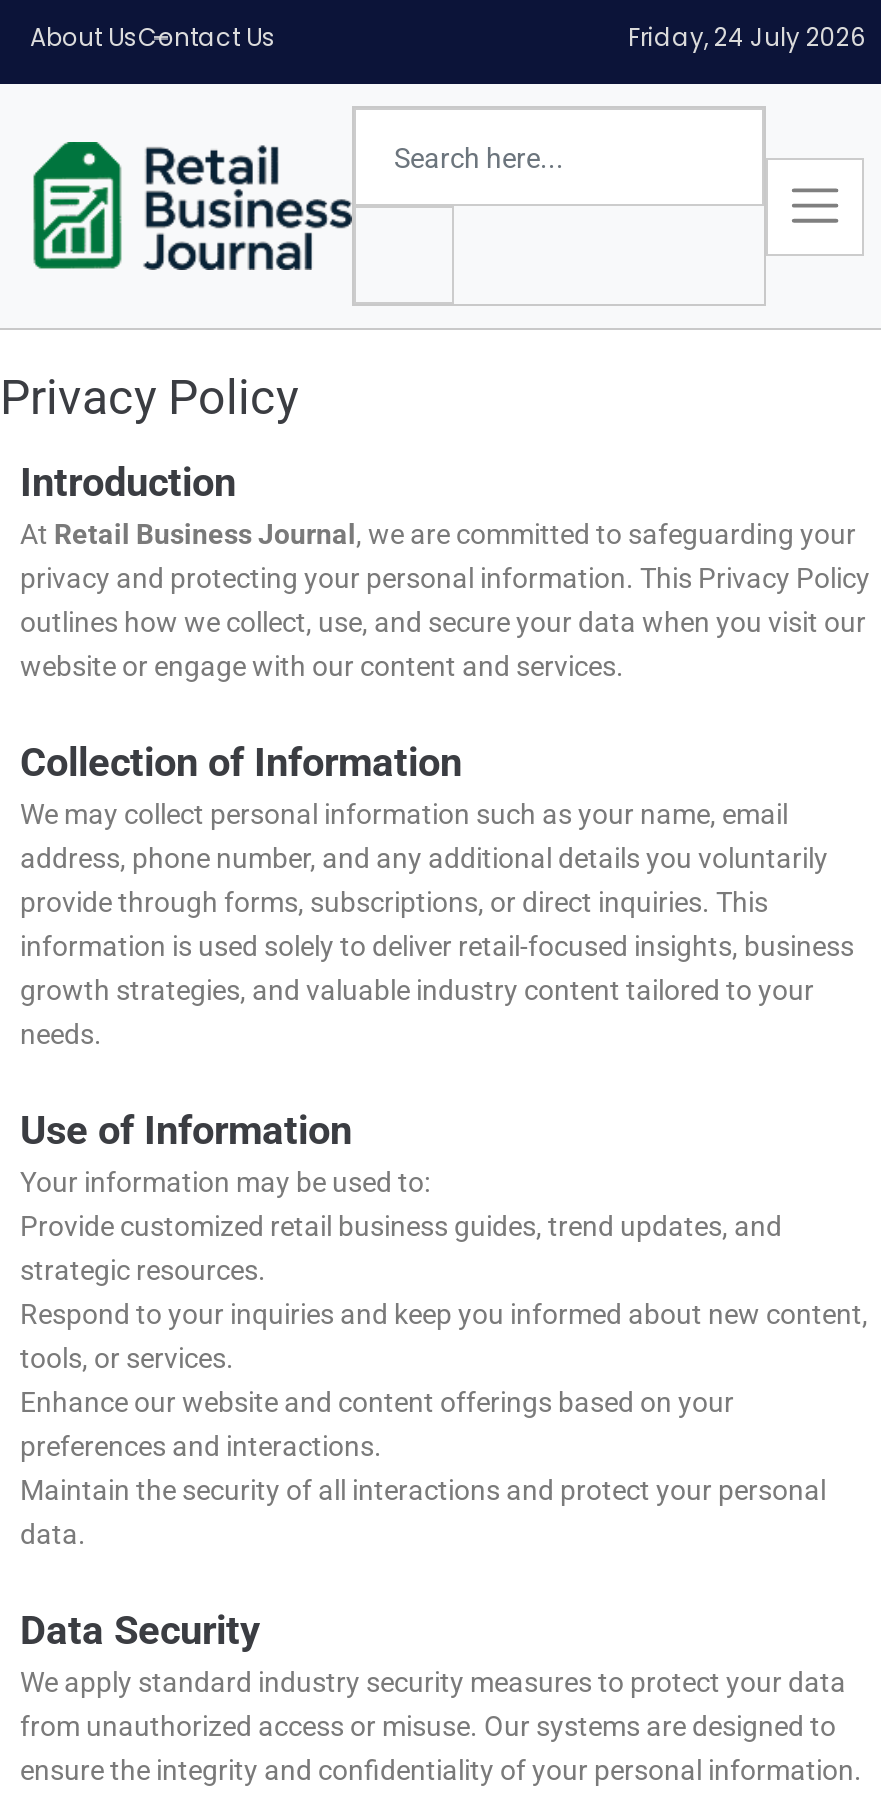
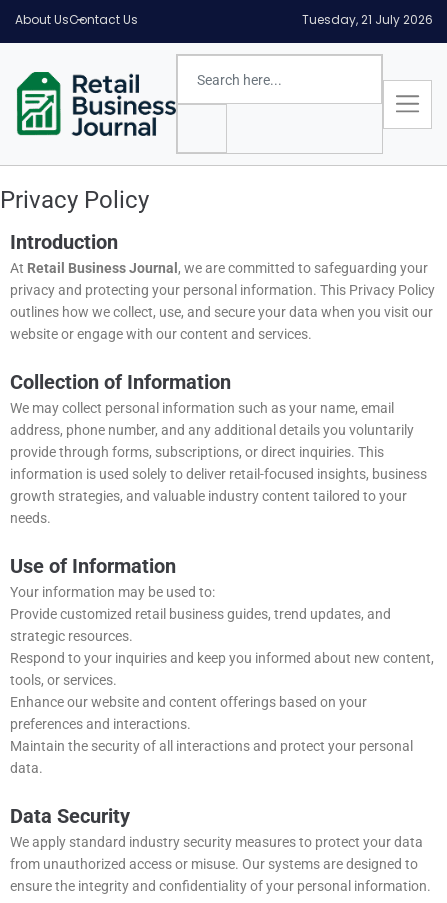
[628,20,866,54] Friday, 24 July 2026 -> [302,11,433,28] Tuesday, 21 July 2026

